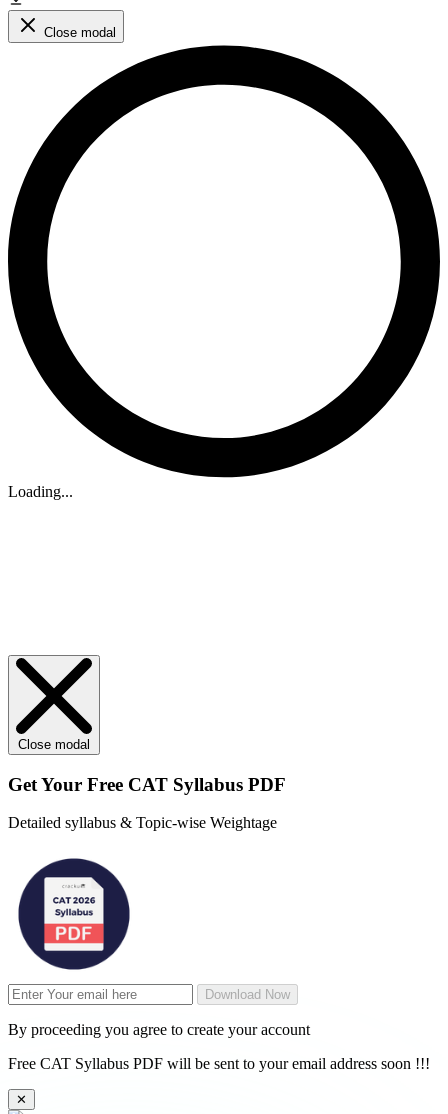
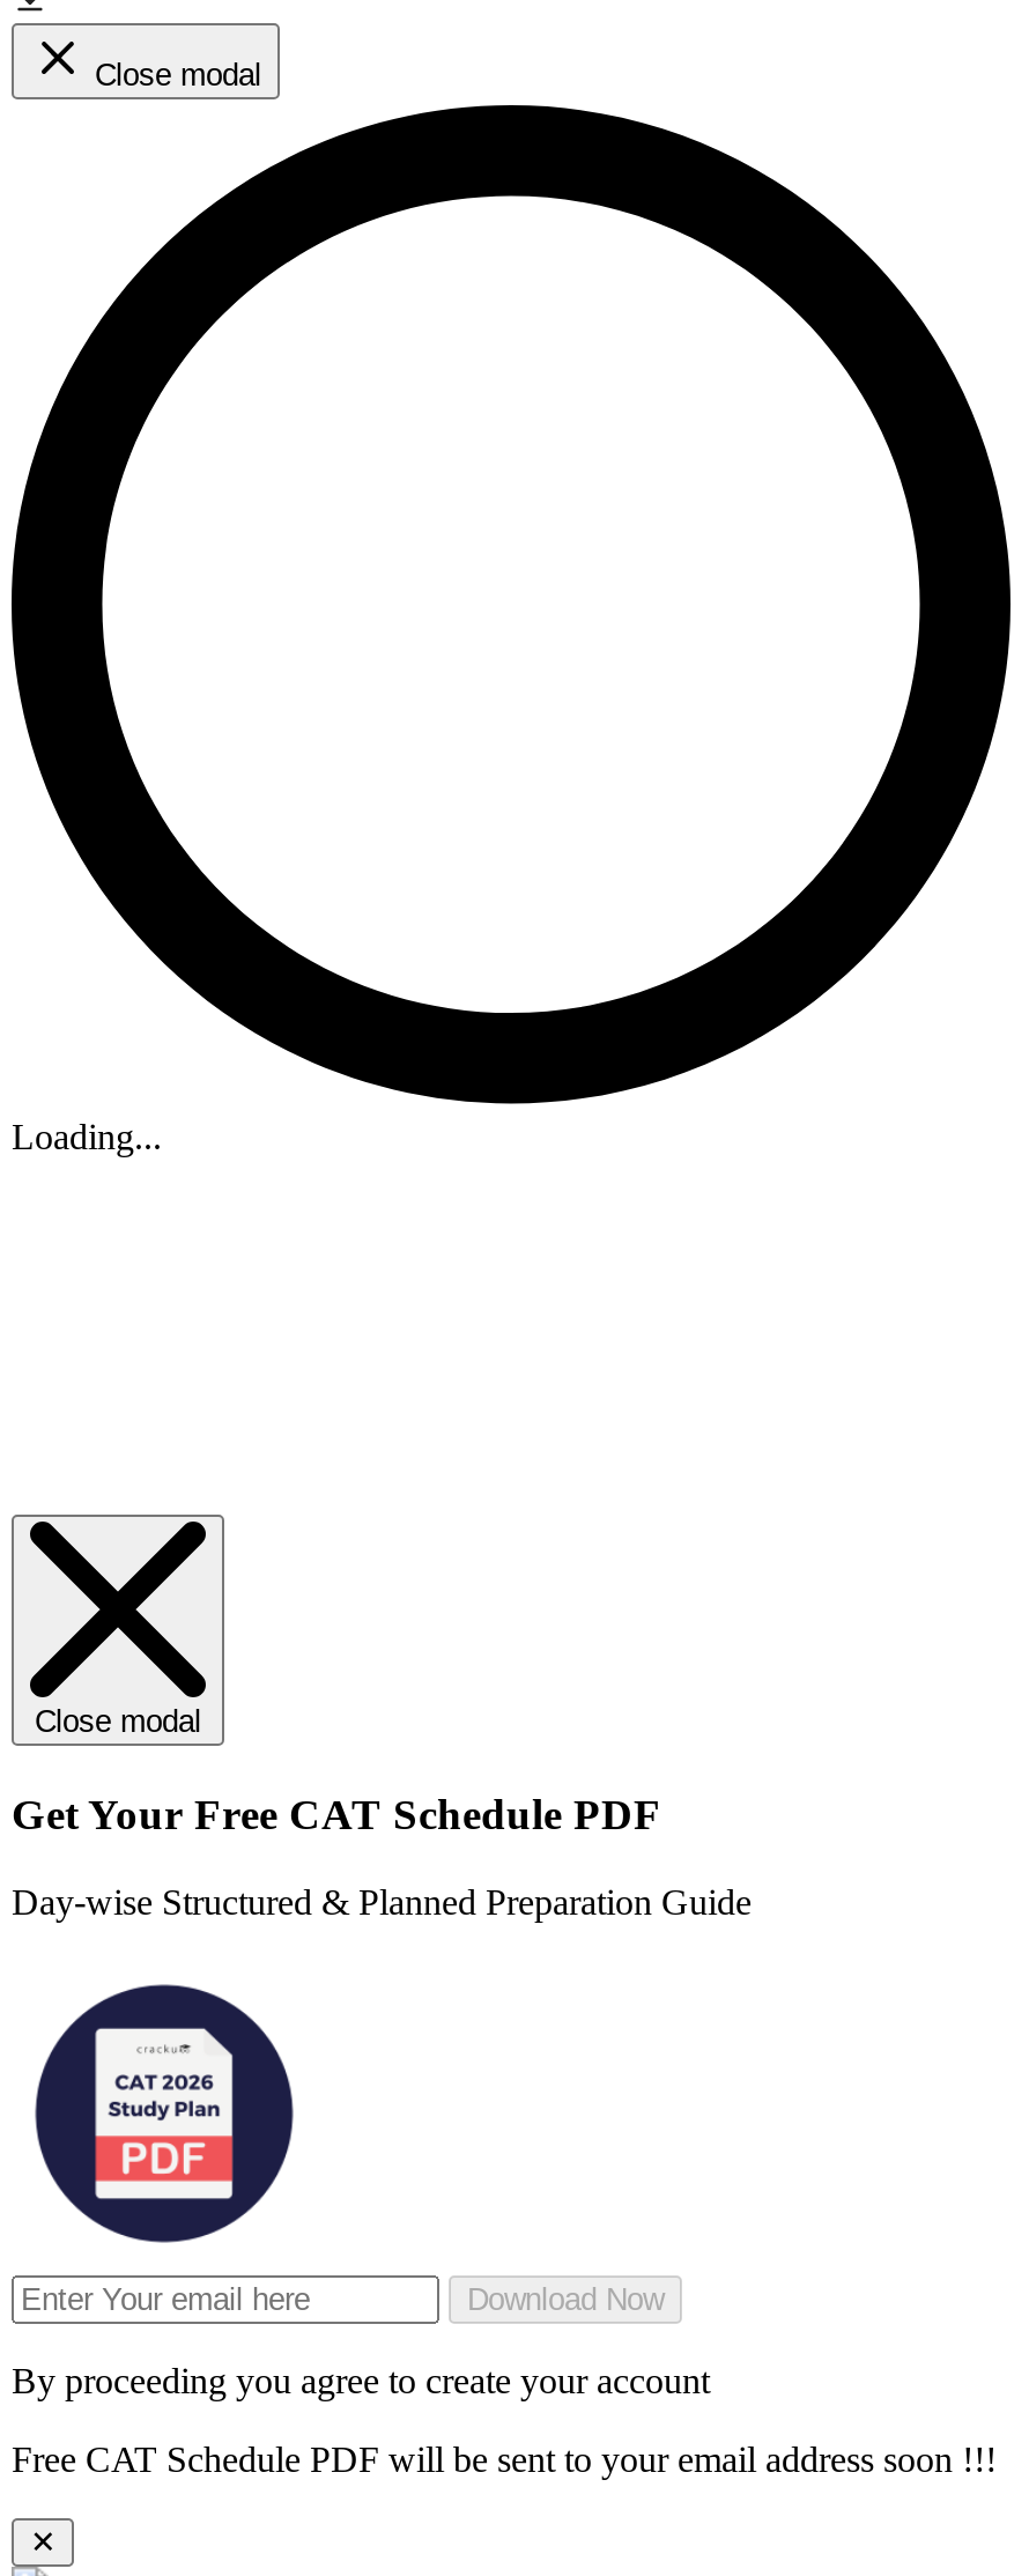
[8,774,286,795] Get Your Free CAT Syllabus PDF -> [12,1789,661,1838] Get Your Free CAT Schedule PDF
[8,814,277,831] Detailed syllabus & Topic-wise Weightage -> [12,1883,752,1923] Day-wise Structured & Planned Preparation Guide
[8,1055,430,1072] Free CAT Syllabus PDF will be sent to your email address soon !!! -> [12,2440,997,2480] Free CAT Schedule PDF will be sent to your email address soon !!!

